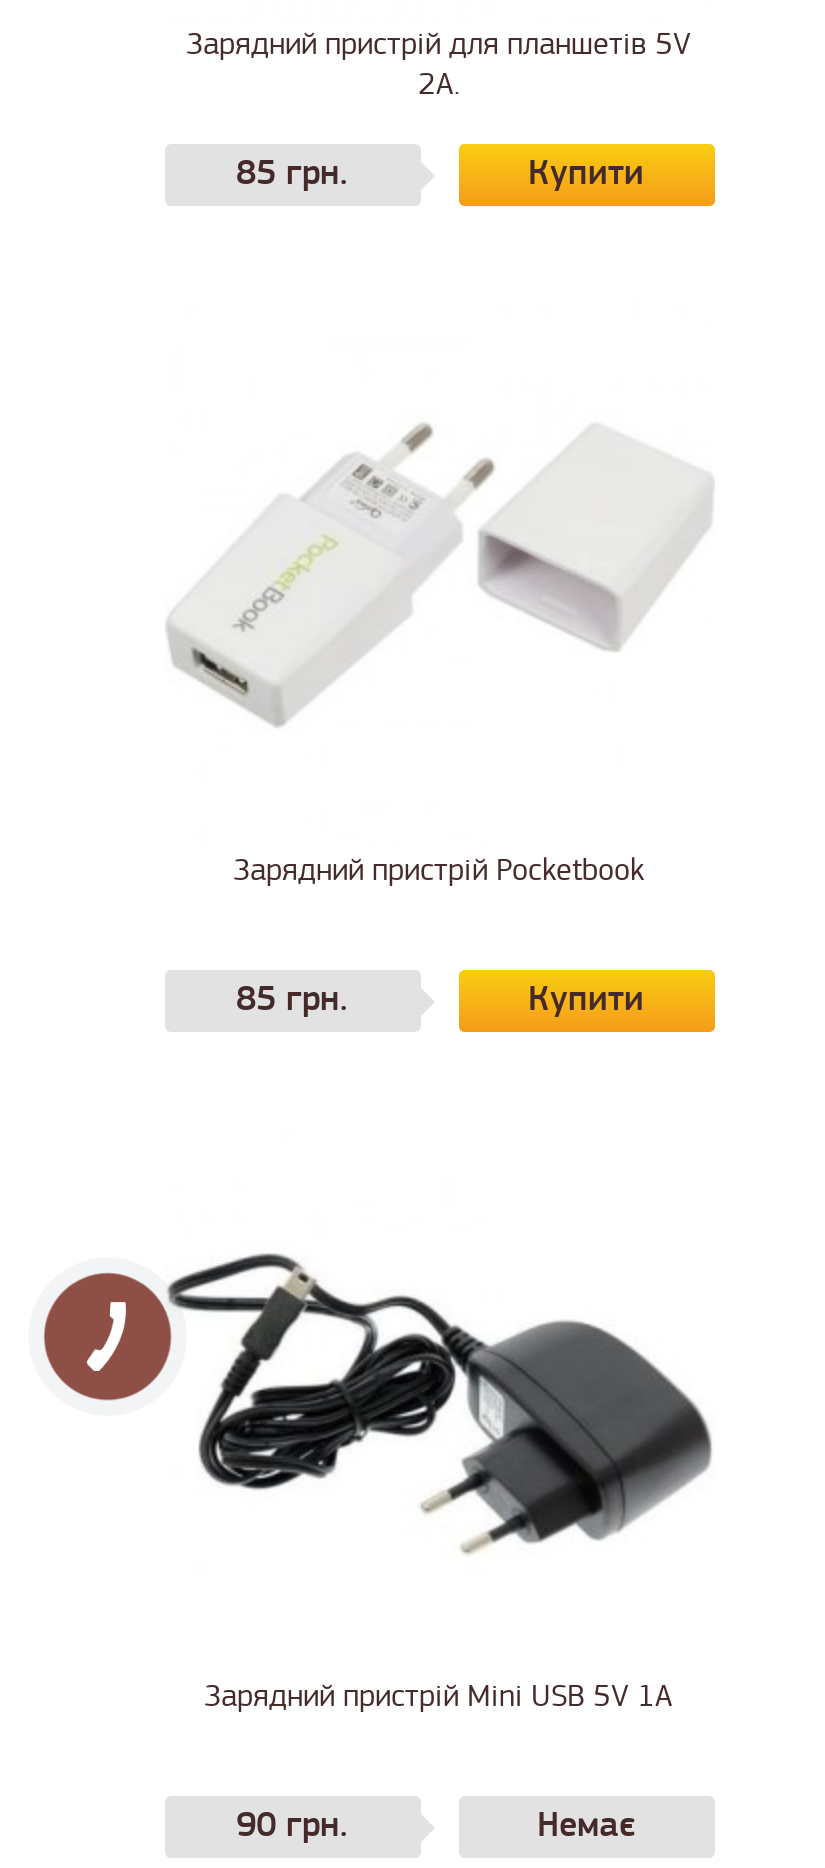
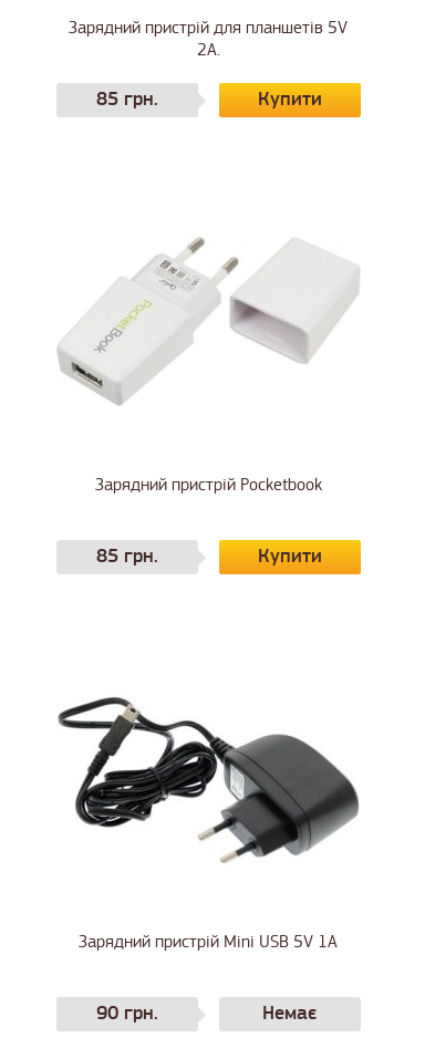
[41,1270,173,1402] [image] -> none

